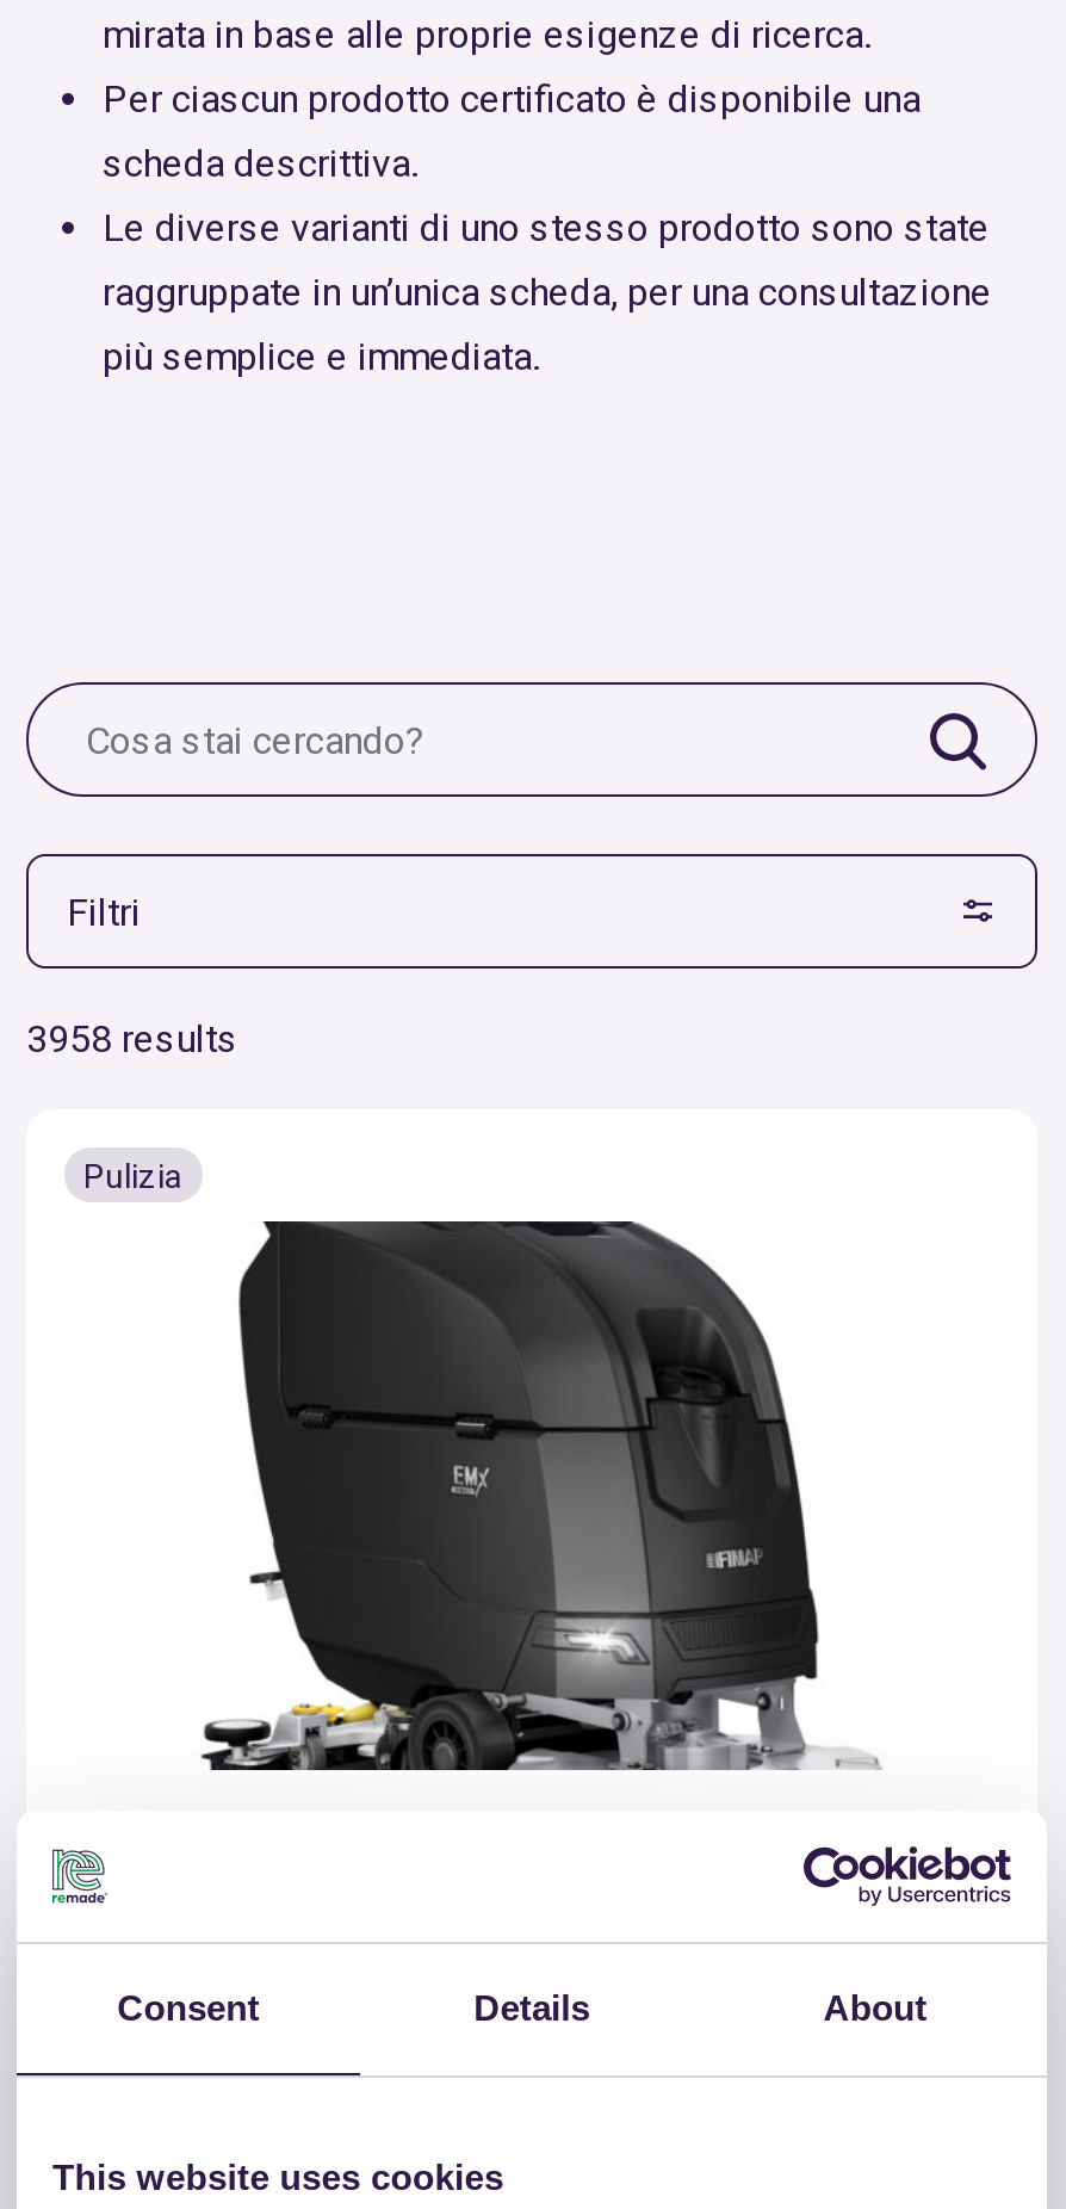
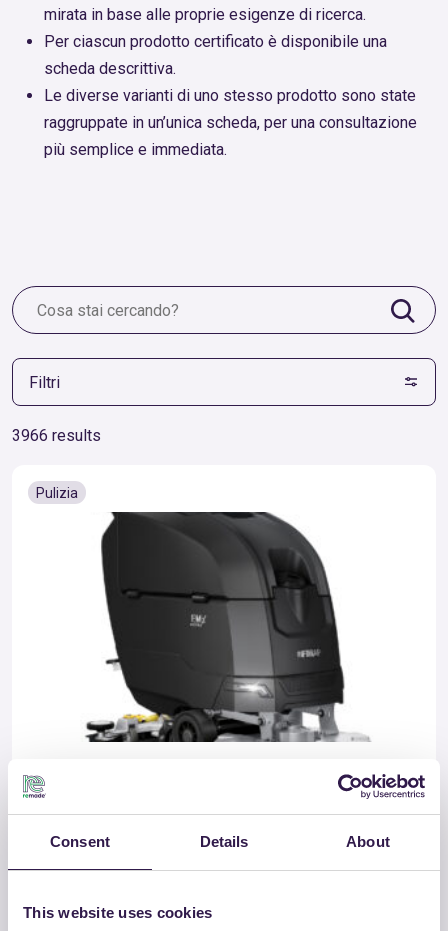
[26,1016,248,1062] 3958 results -> [12,426,105,445] 3966 results

